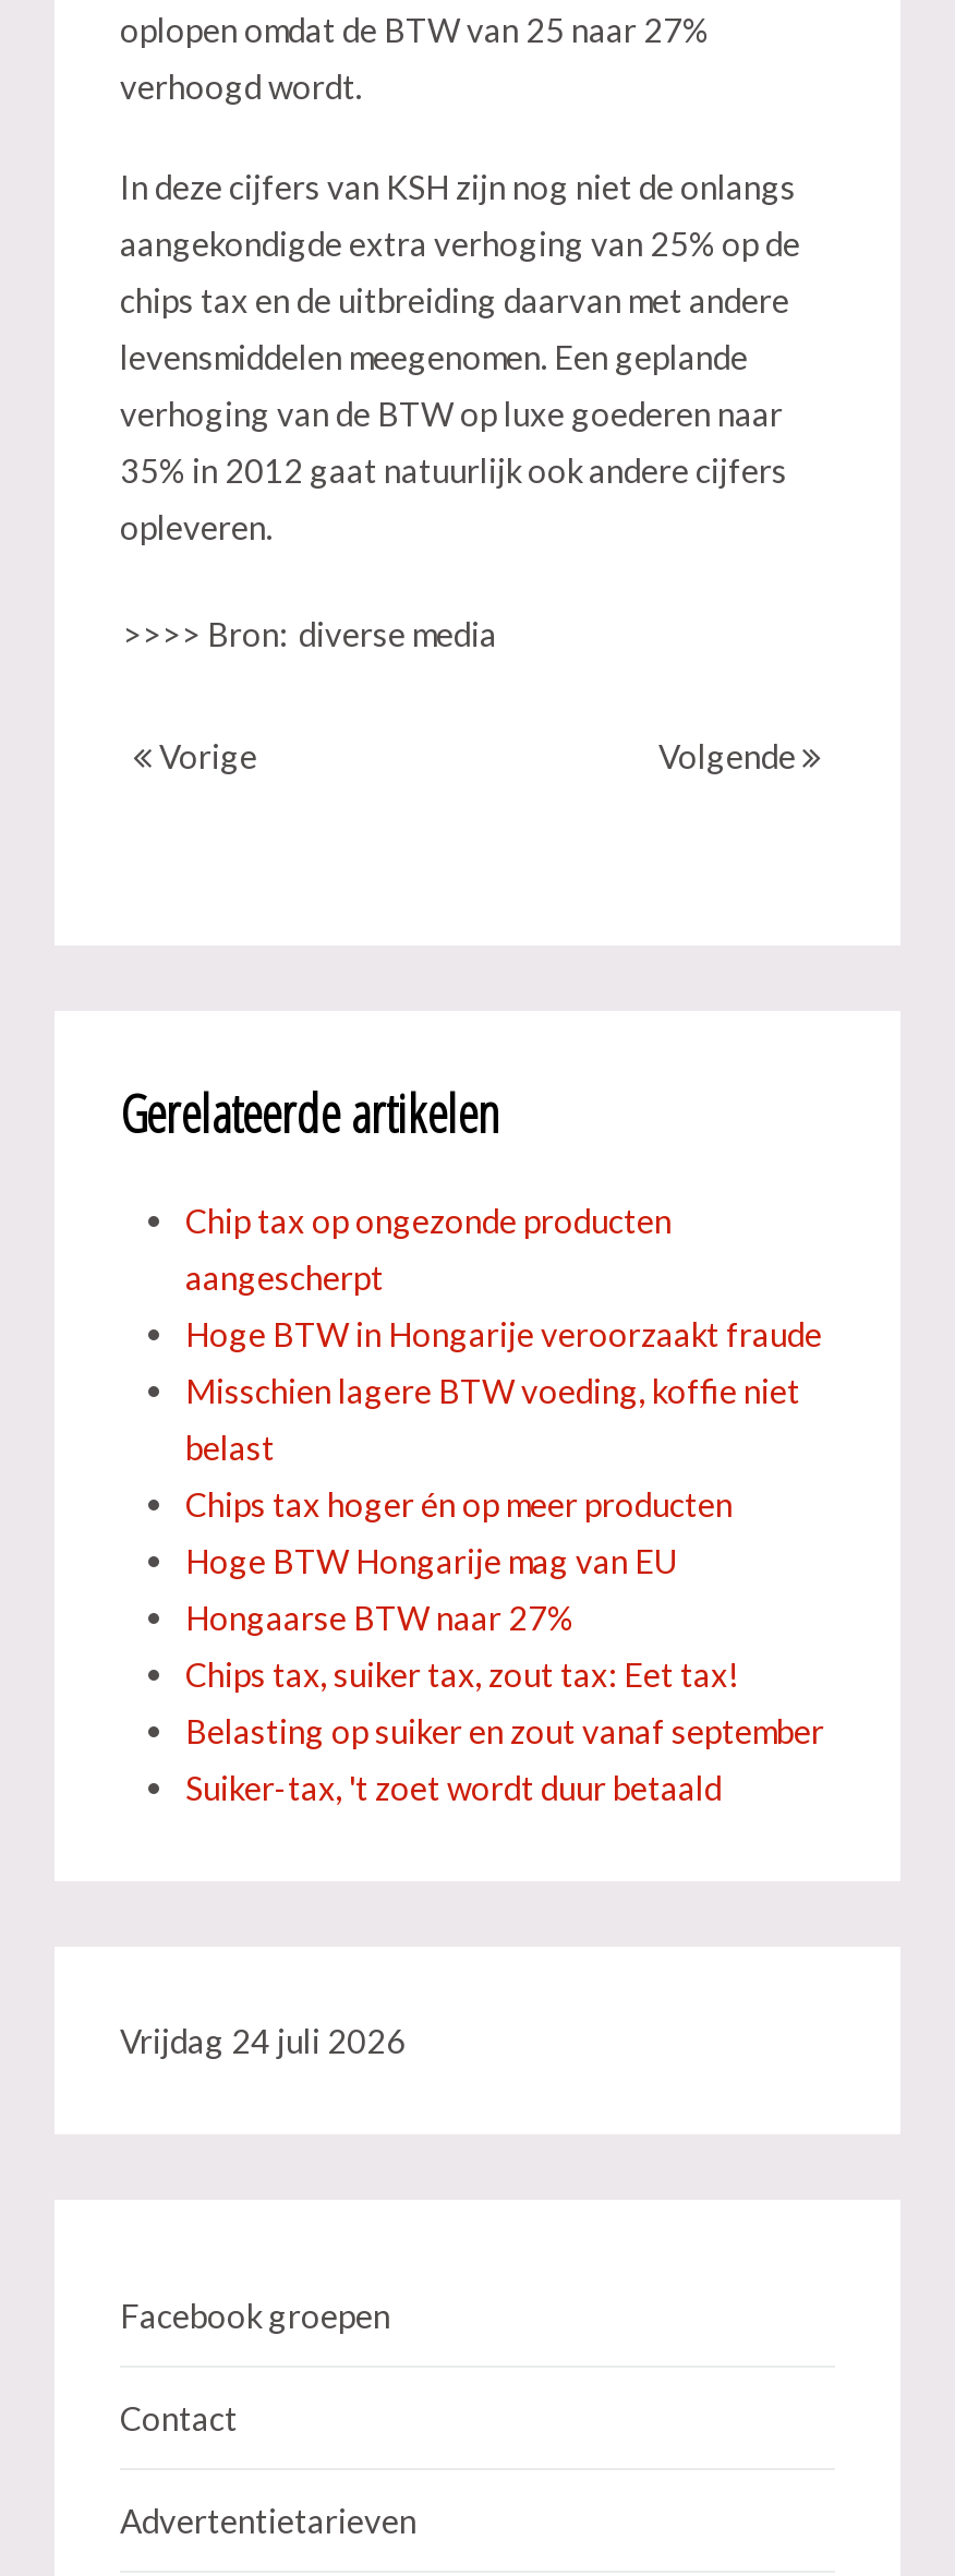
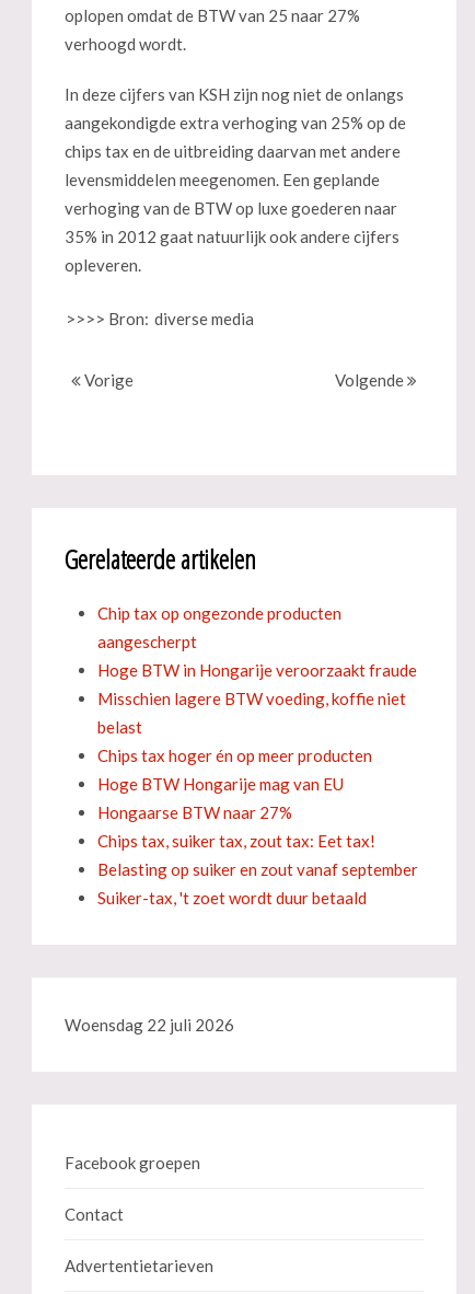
[120,2021,406,2060] Vrijdag 24 juli 2026 -> [65,1015,234,1035] Woensdag 22 juli 2026

